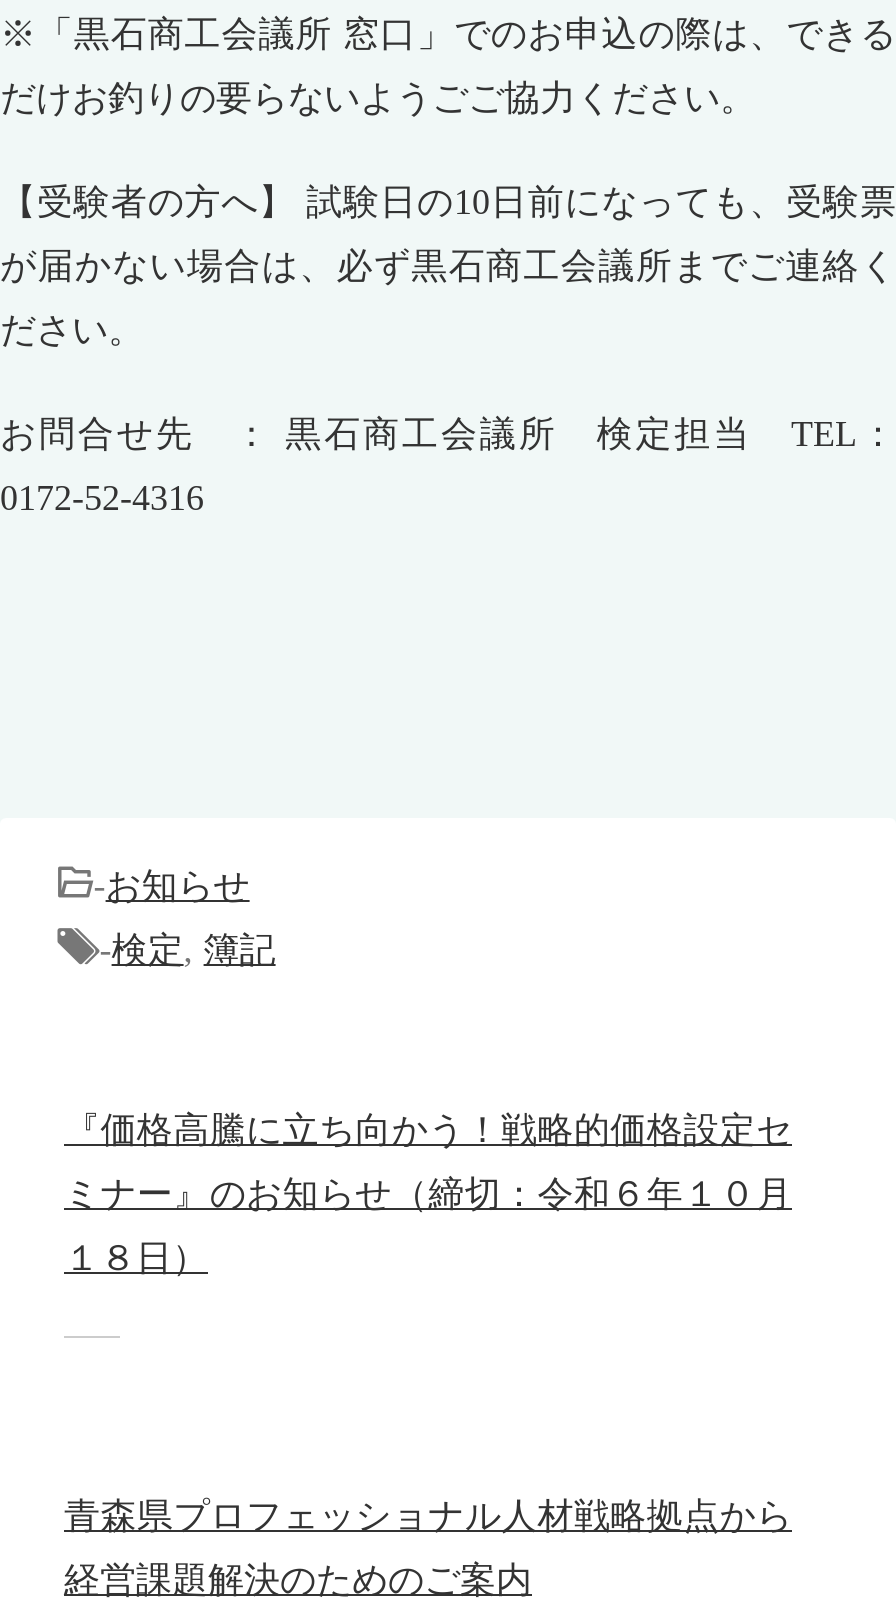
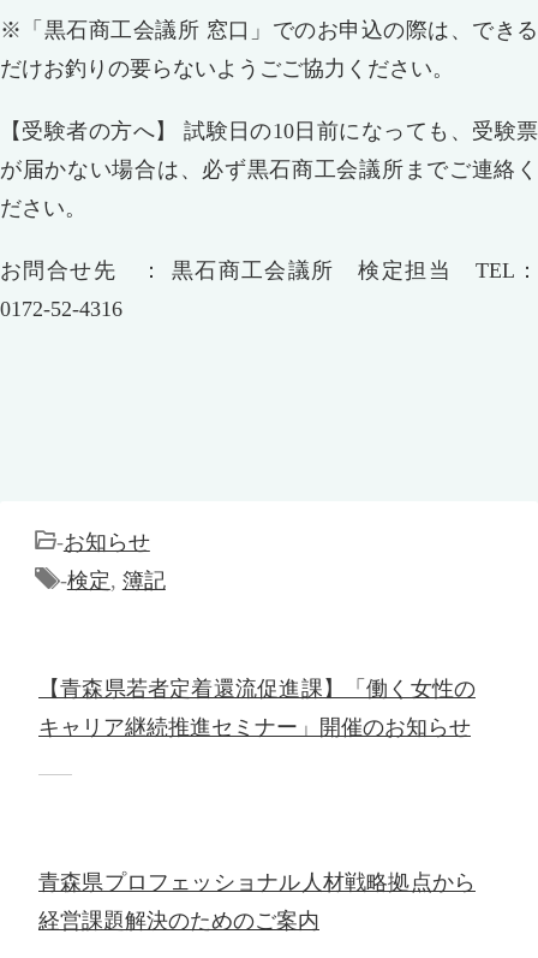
[64,1110,792,1278] 『価格高騰に立ち向かう！戦略的価格設定セ | ミナー』のお知らせ（締切：令和６年１０月 | １８日） -> [38,676,476,739] 【青森県若者定着還流促進課】「働く女性の | キャリア継続推進セミナー」開催のお知らせ

